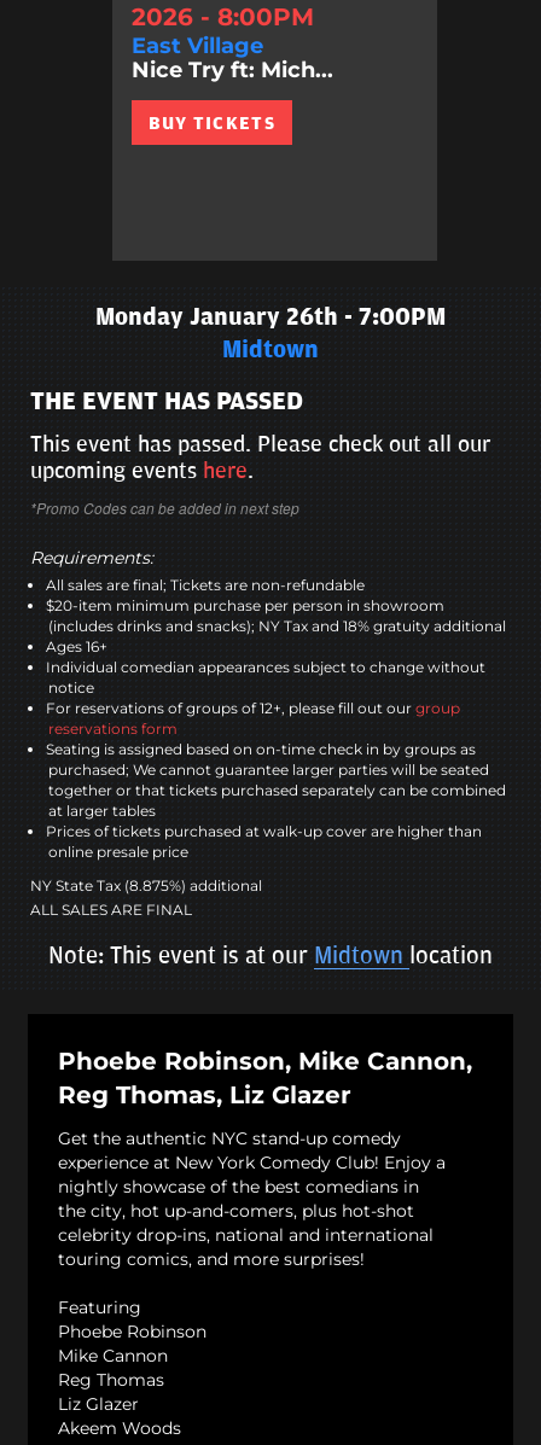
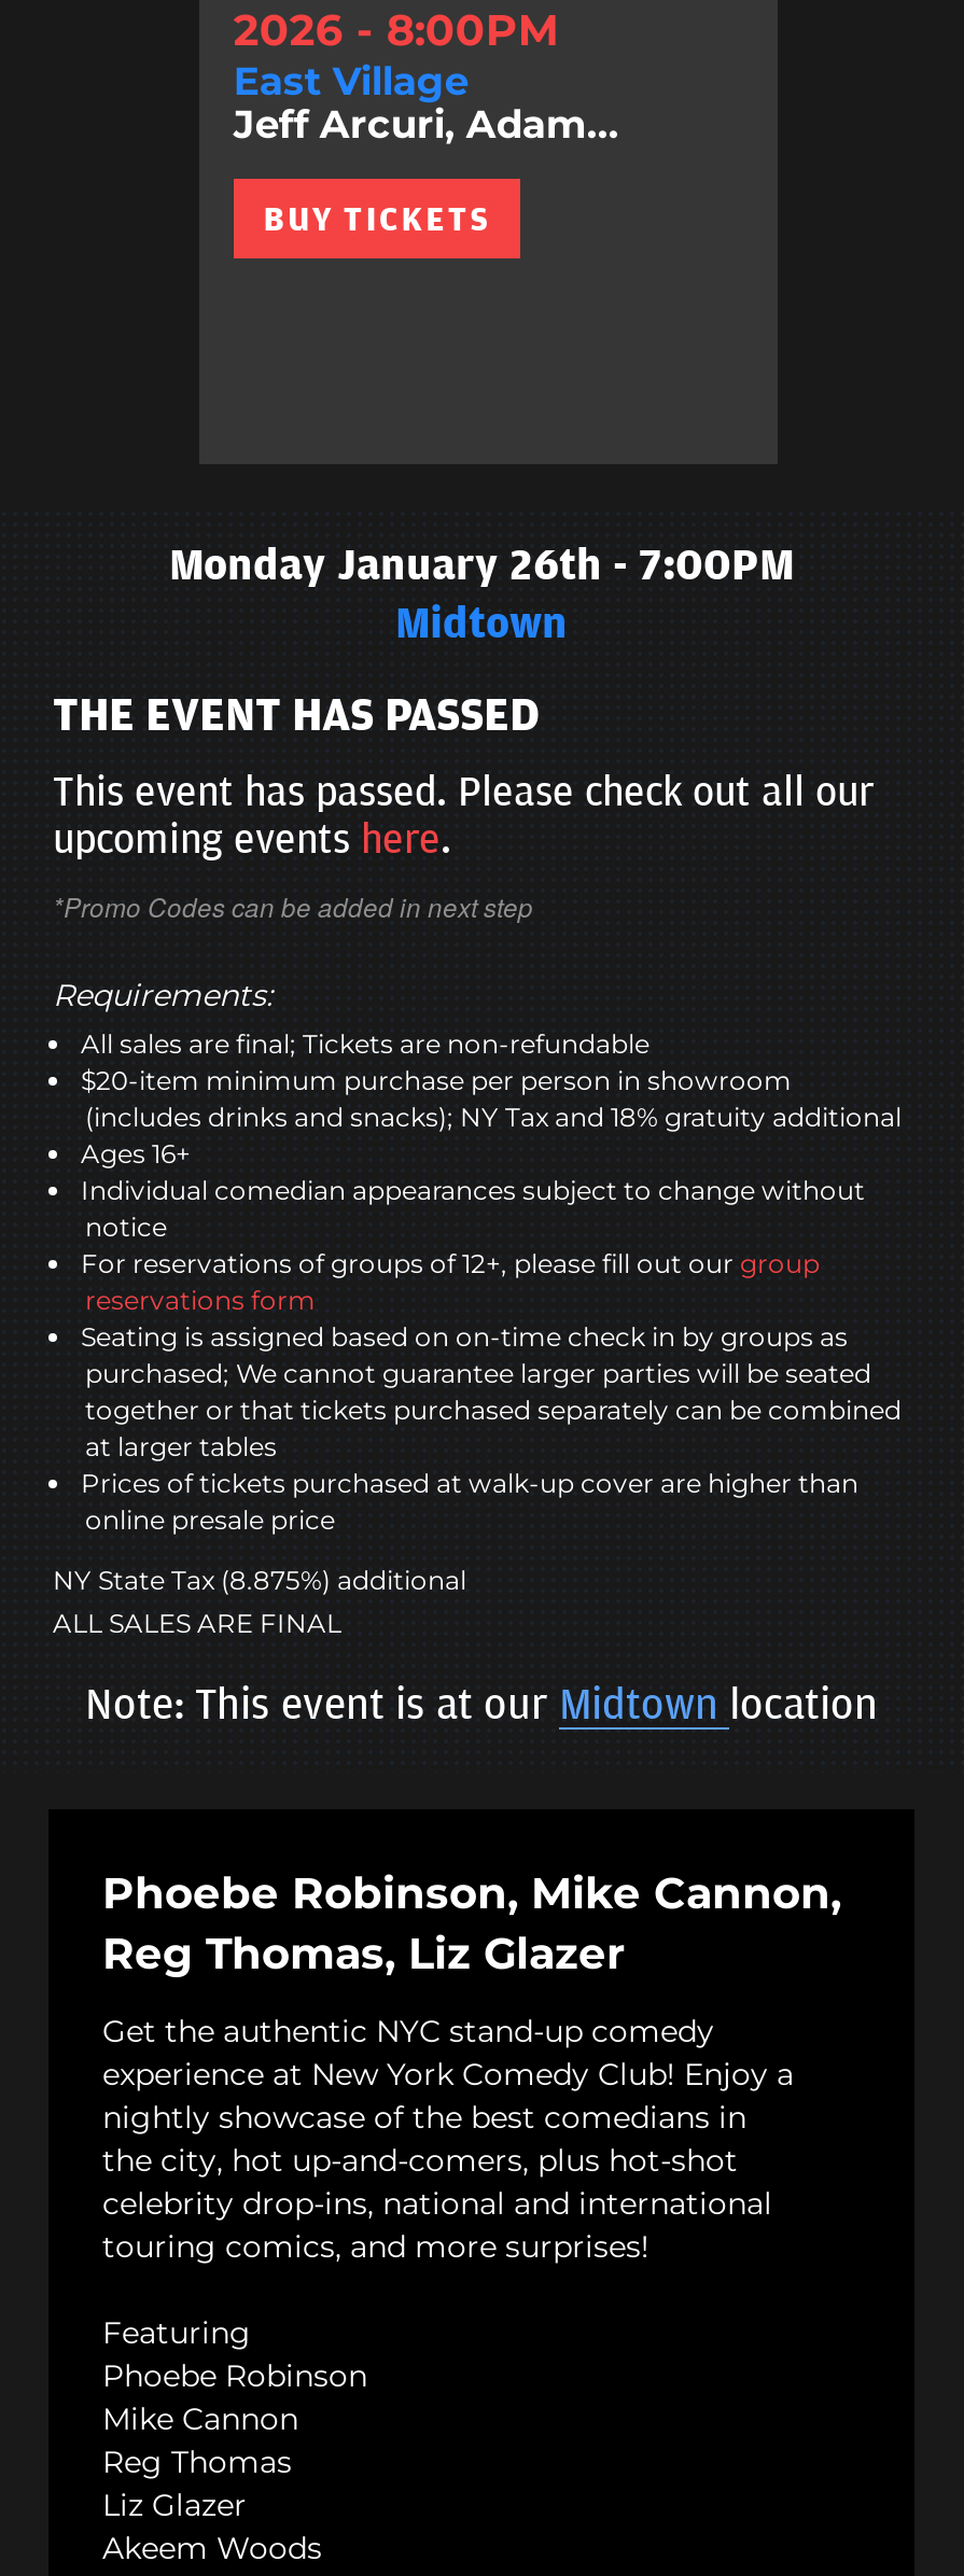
[131,57,333,83] Nice Try ft: Mich... -> [233,101,619,149] Jeff Arcuri, Adam...

